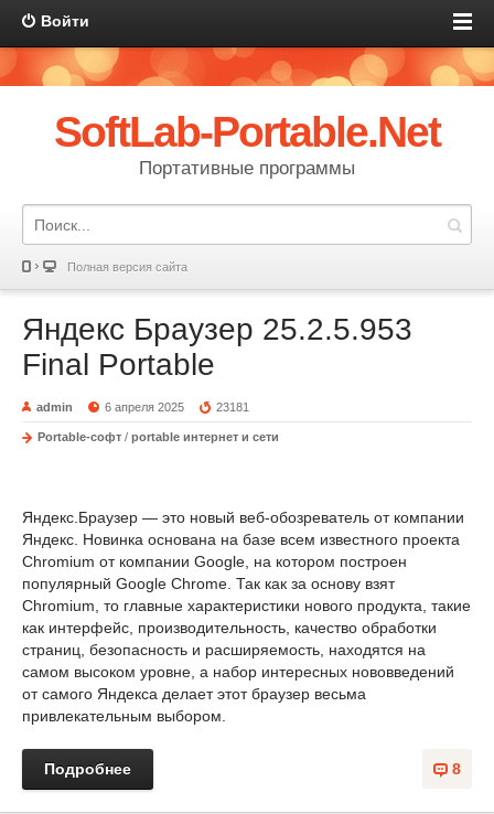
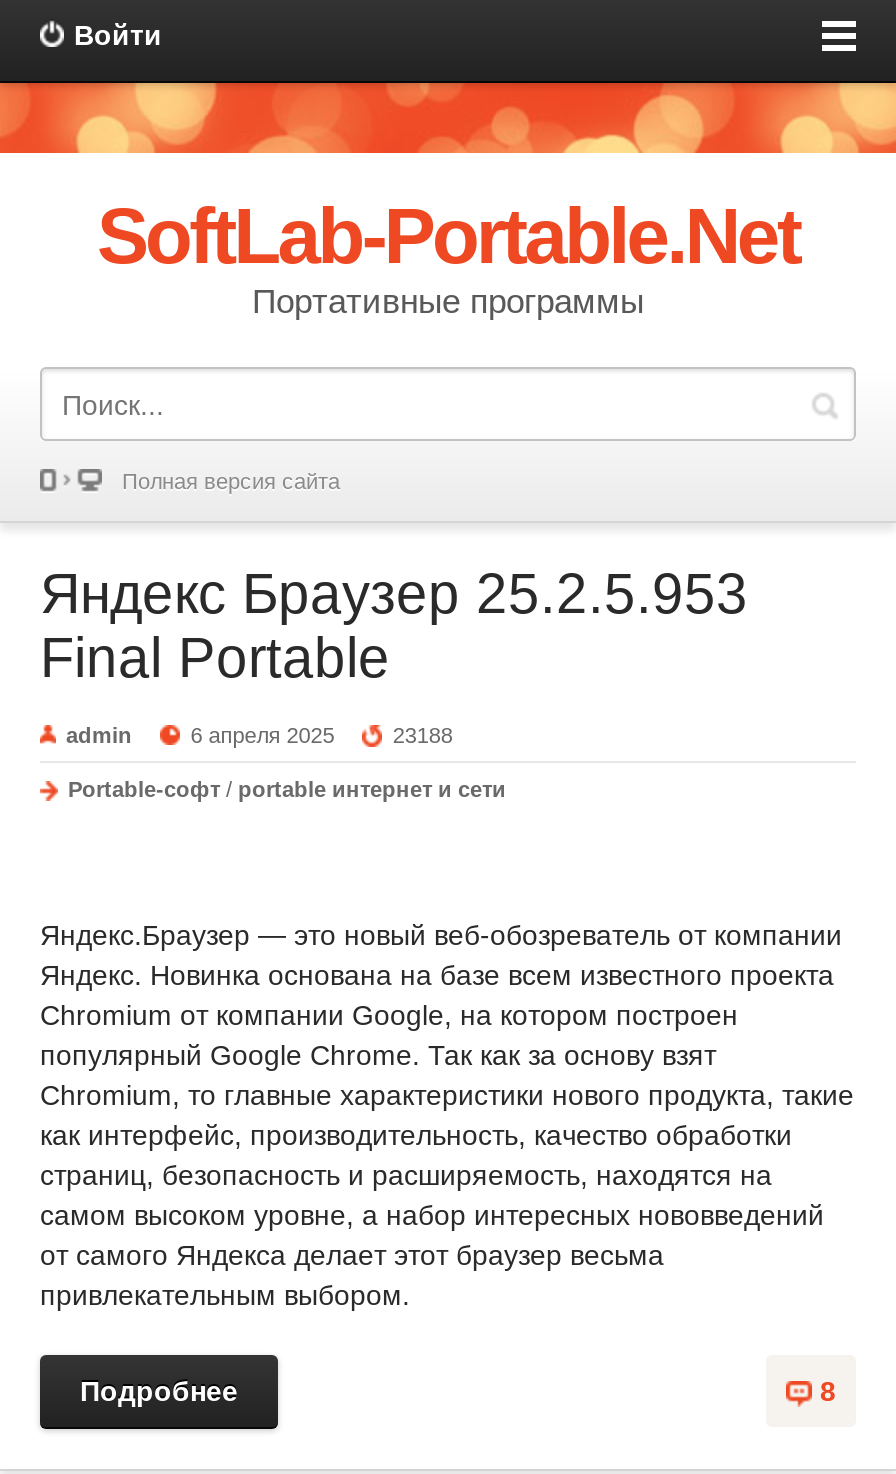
[217,400,250,414] 23181 -> [393,723,453,747] 23188

